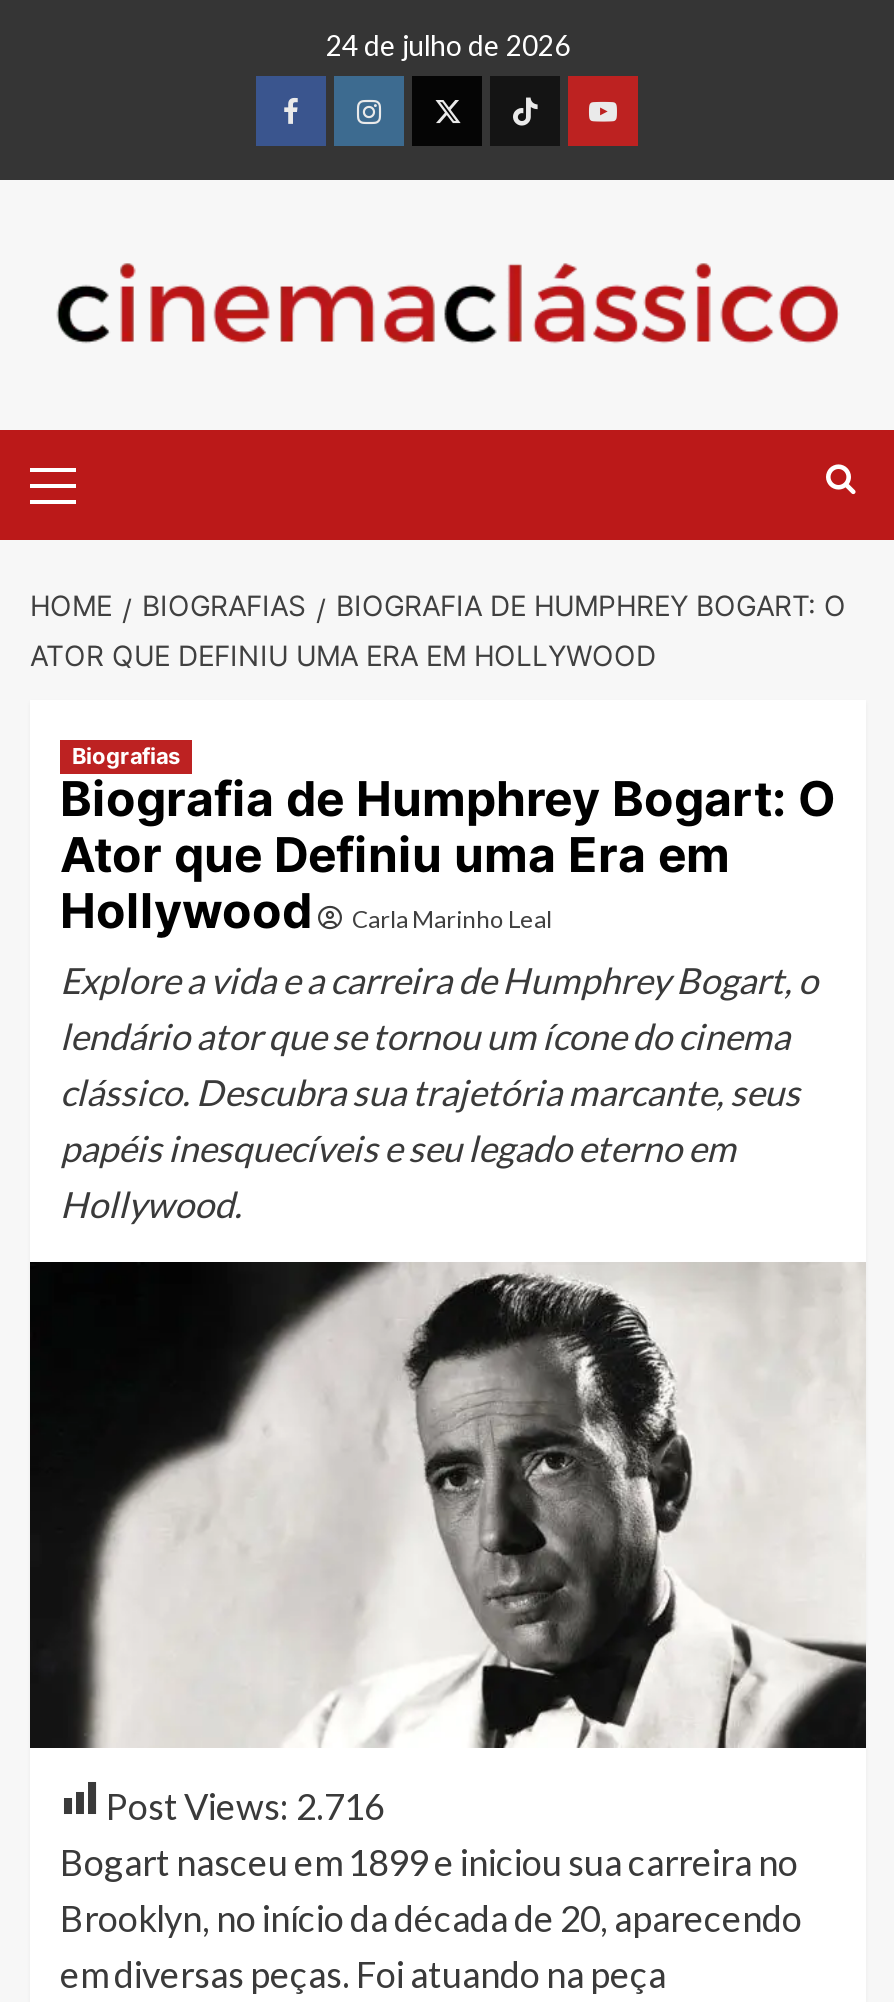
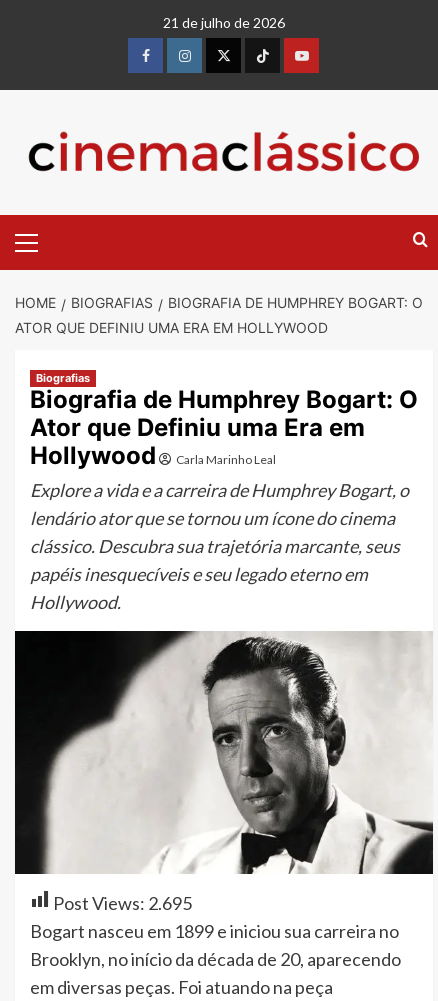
[326,28,570,62] 24 de julho de 2026 -> [163,14,285,31] 21 de julho de 2026
[106,1784,384,1828] Post Views: 2.716 -> [53,892,192,914] Post Views: 2.695

